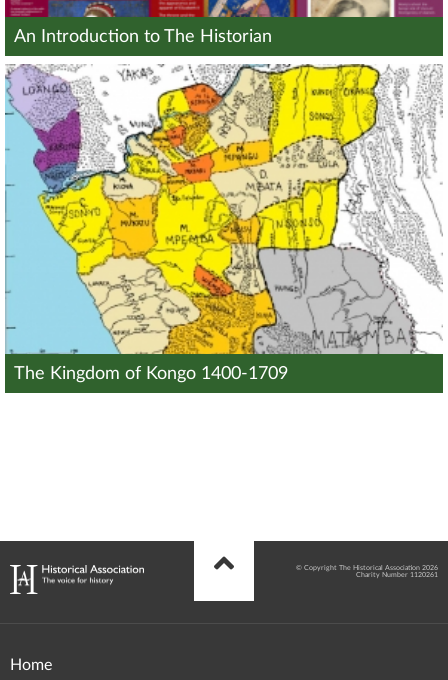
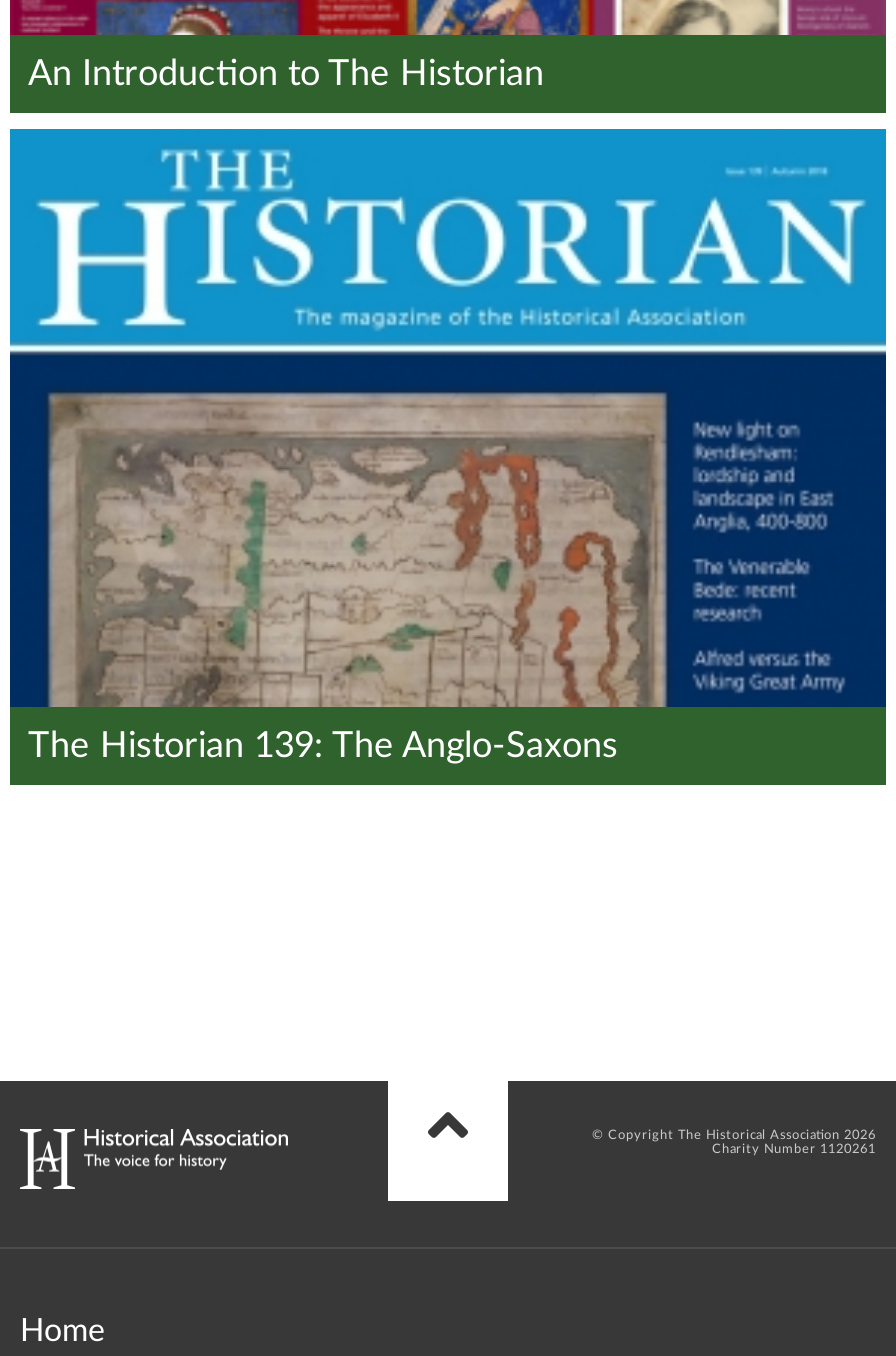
[5,63,443,382] [image] | The Kingdom of Kongo 1400-1709 -> [8,112,888,764] [image] | The Historian 139: The Anglo-Saxons

